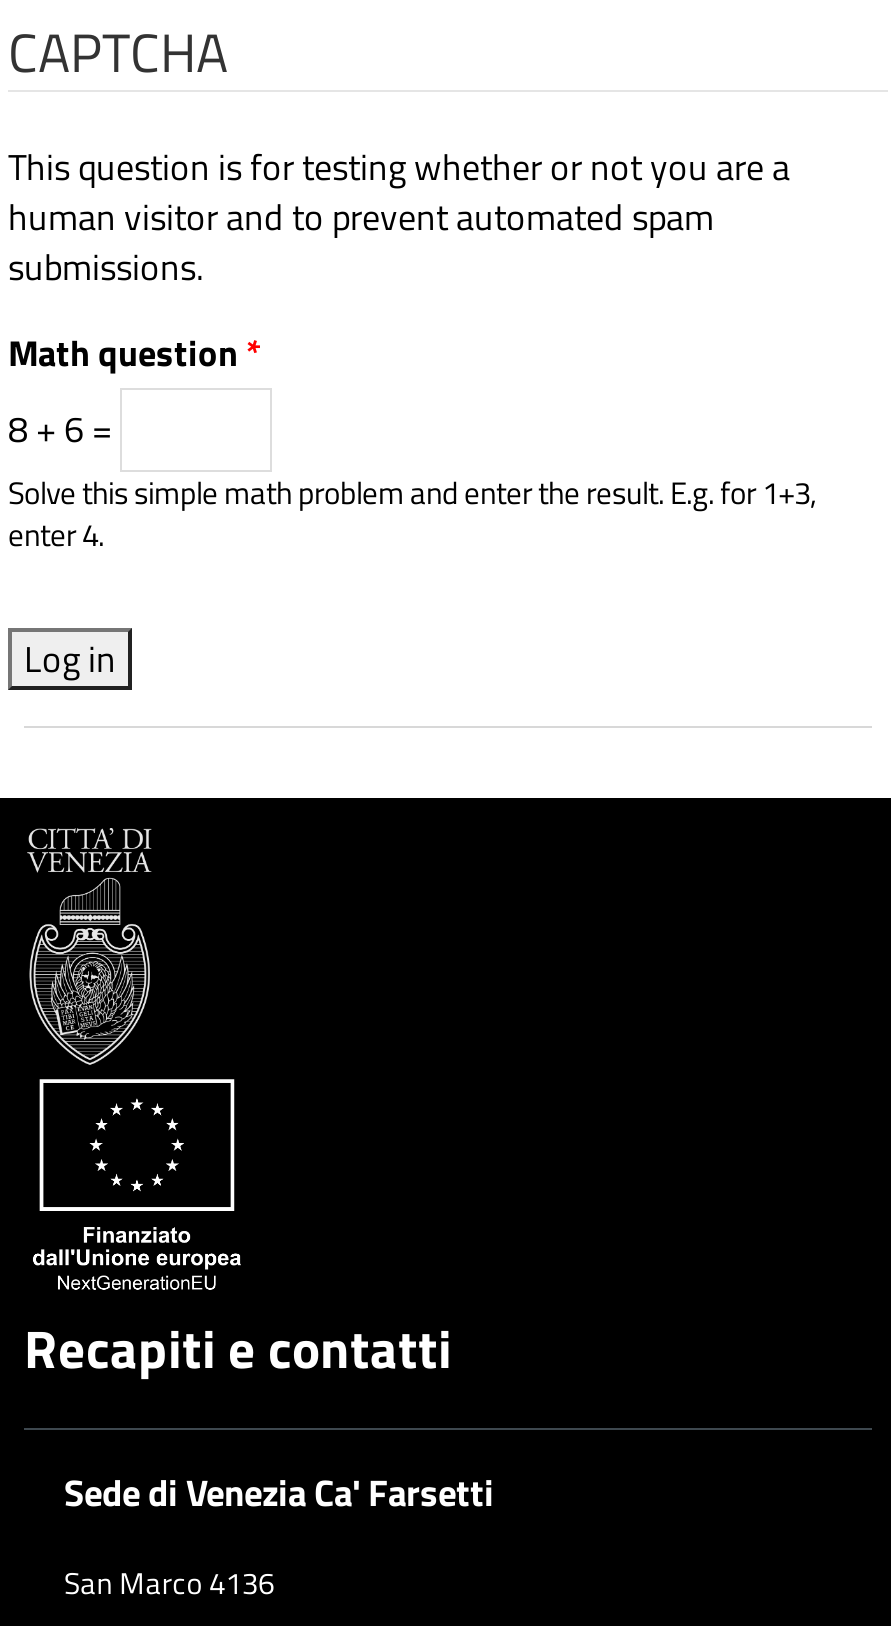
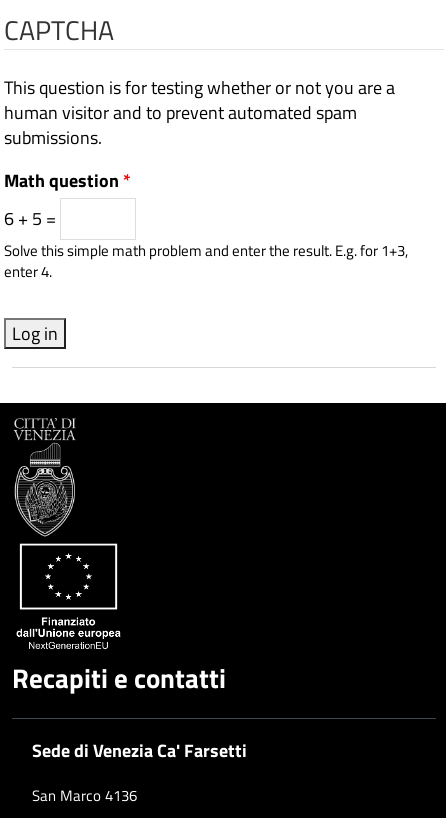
[8,402,120,456] 8 + 6 = -> [4,205,60,232] 6 + 5 =

